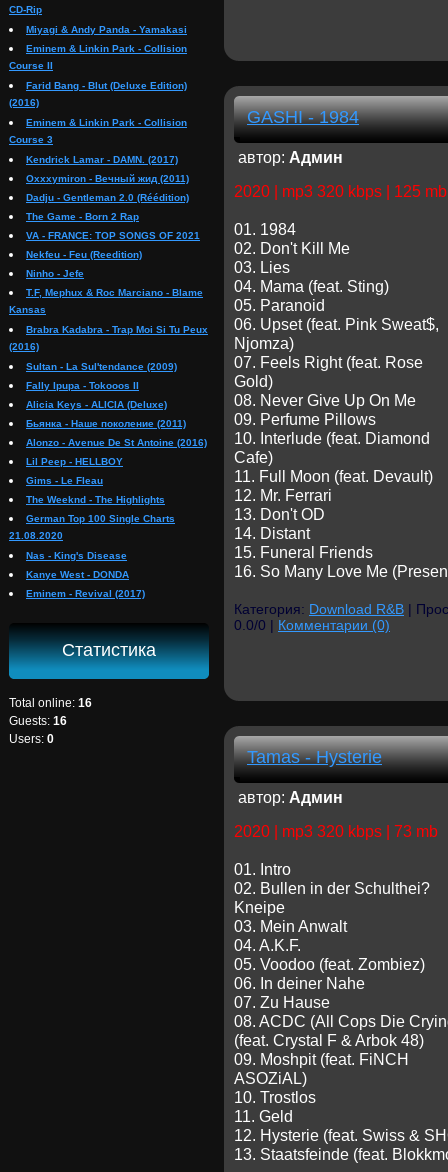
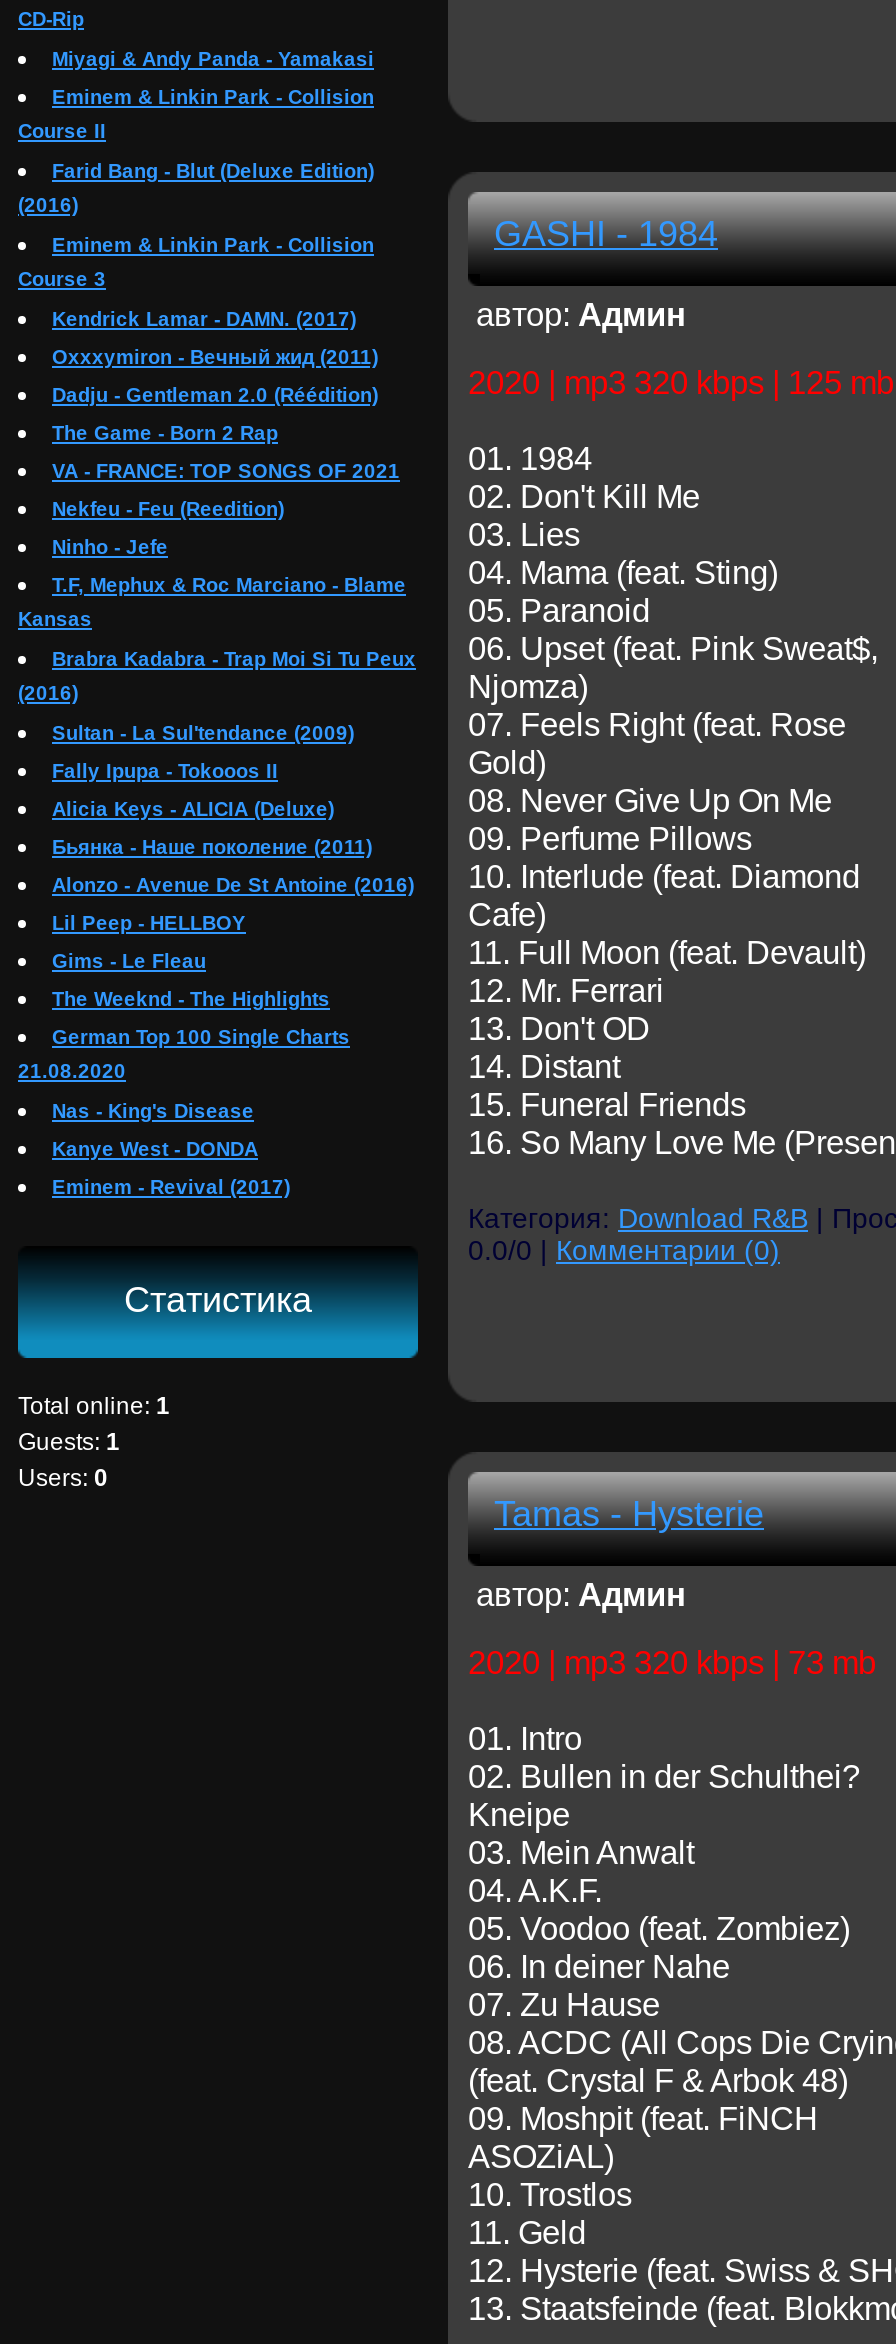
[9,696,92,710] Total online: 16 -> [18,1392,170,1420] Total online: 1
[9,714,67,728] Guests: 16 -> [18,1428,120,1456] Guests: 1

